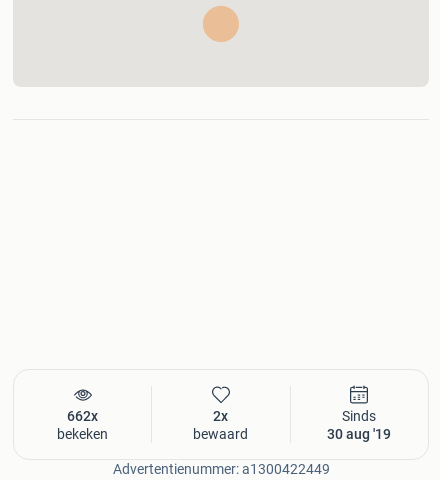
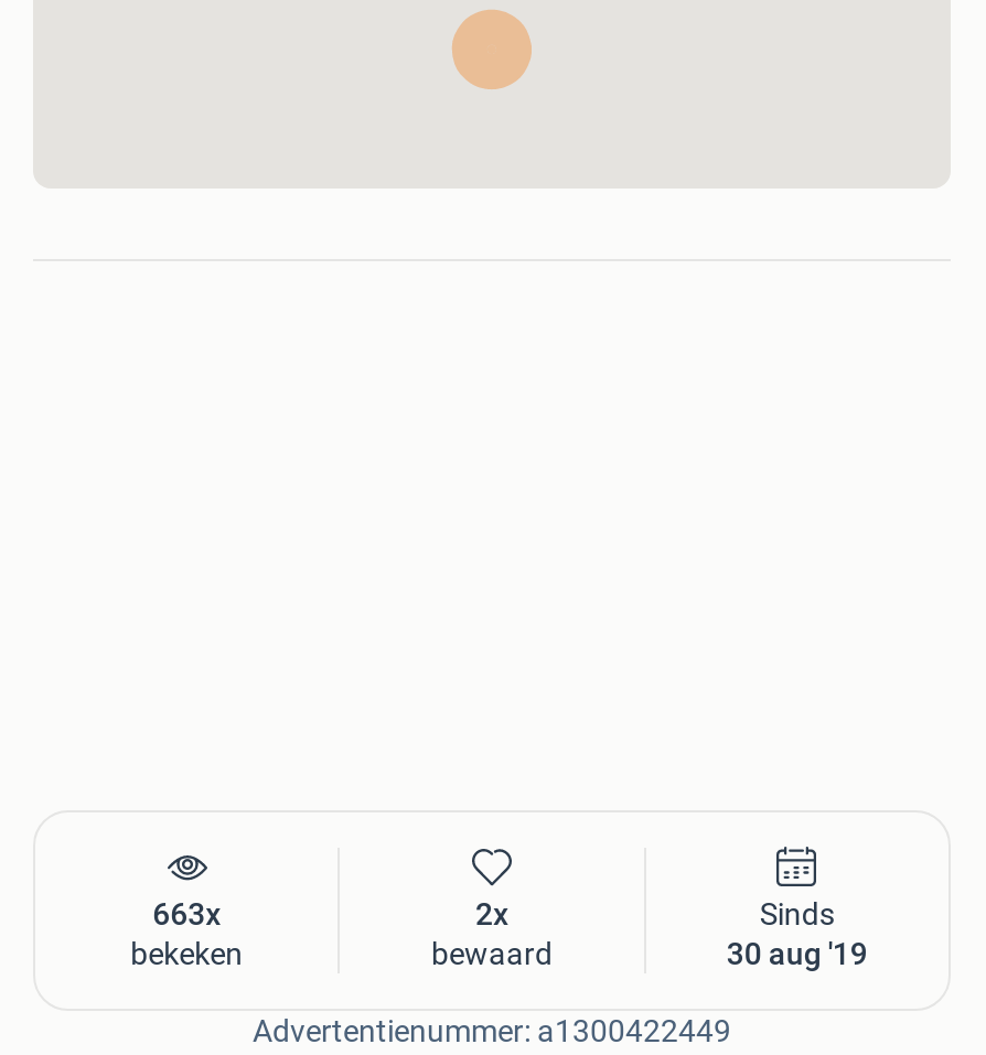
[67,408,98,424] 662x -> [153,896,221,931] 663x

